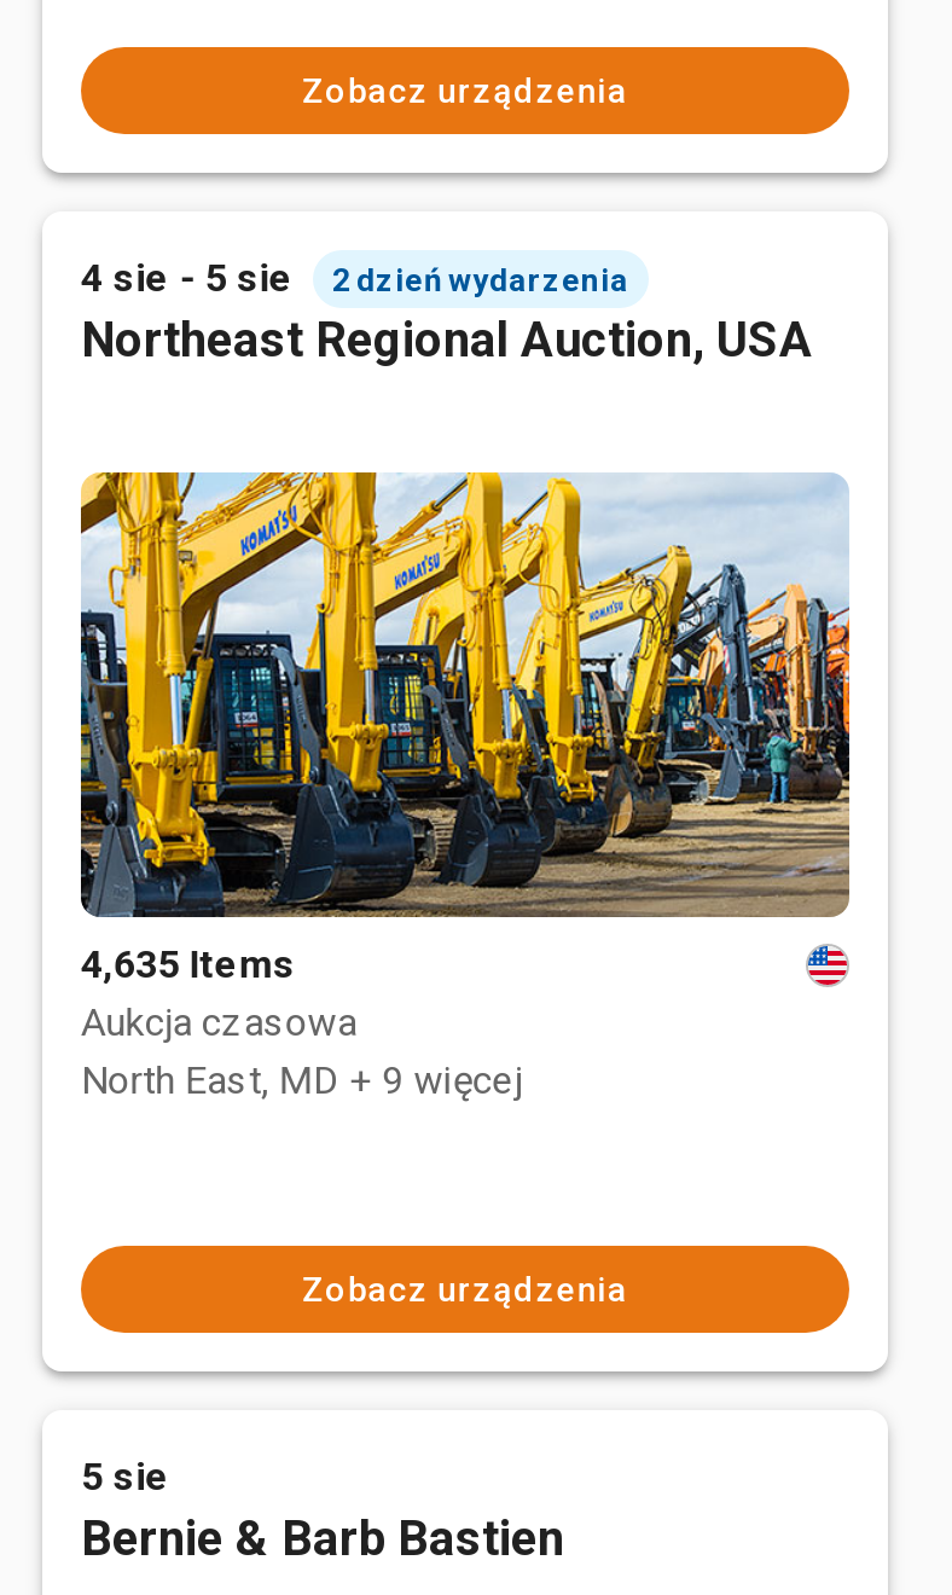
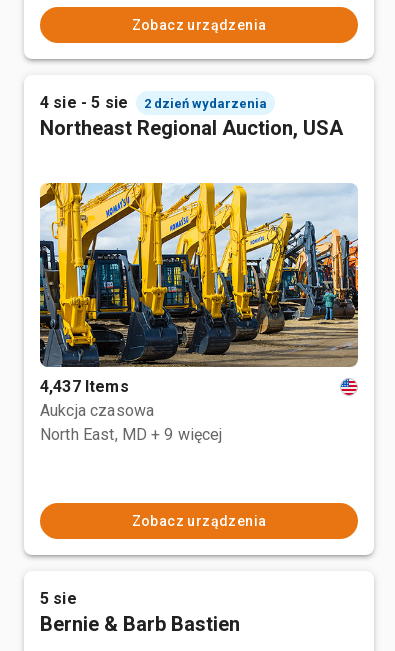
[81,941,295,987] 4,635 Items -> [40,377,129,396] 4,437 Items

